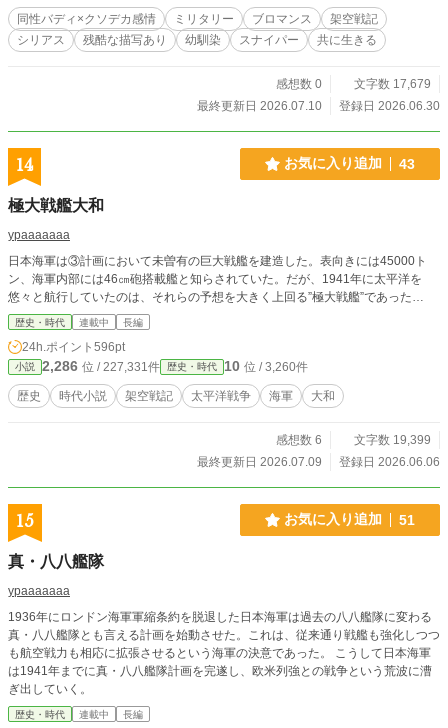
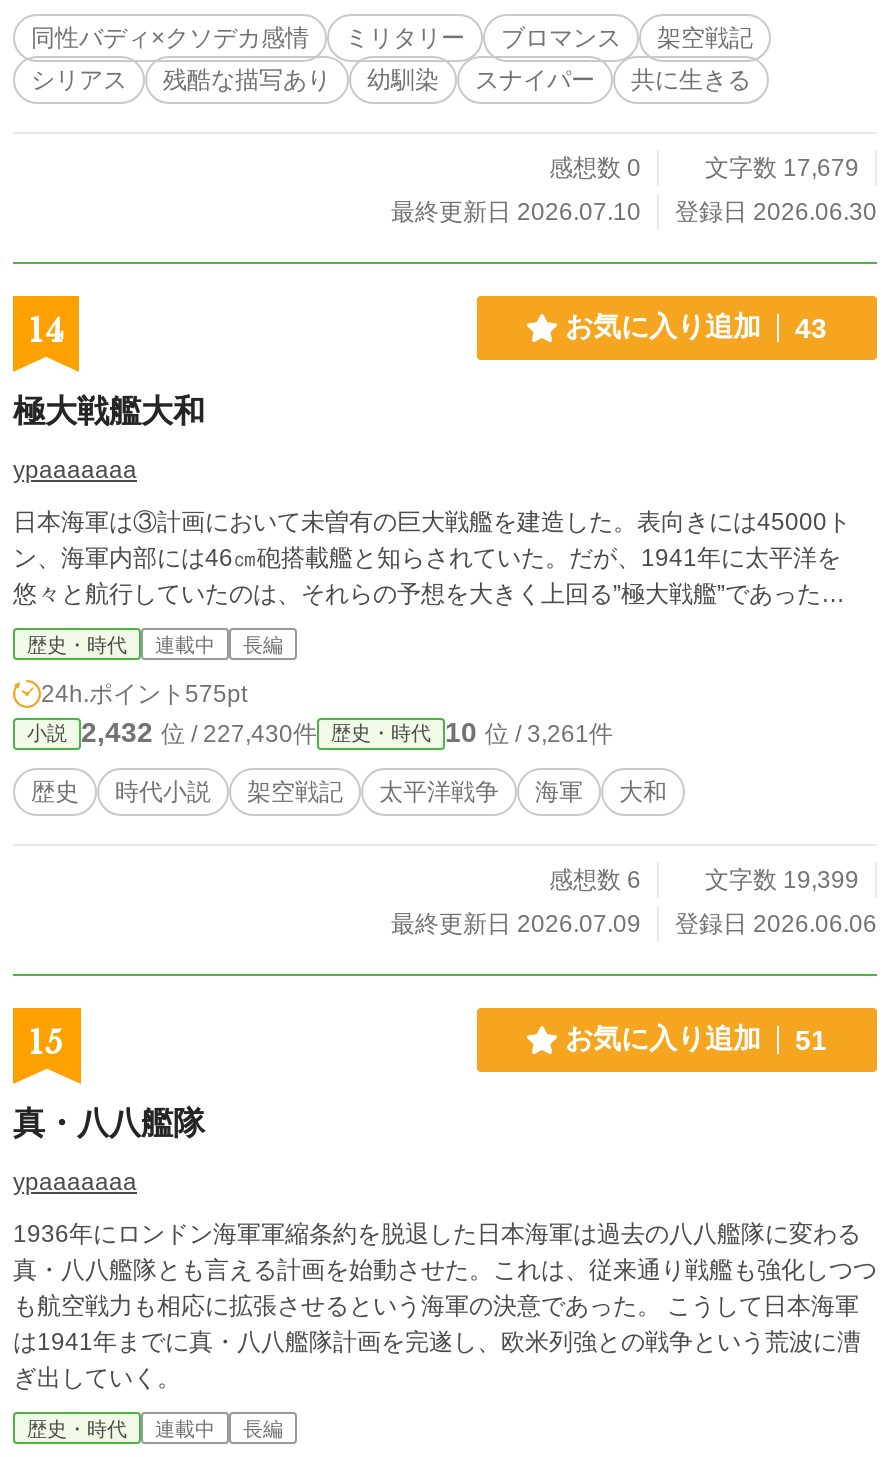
[22,340,125,354] 24h.ポイント596pt -> [41,680,247,708] 24h.ポイント575pt
[42,358,160,374] 2,286位 / 227,331件 -> [81,716,317,748] 2,432位 / 227,430件
[224,358,308,374] 10位 / 3,260件 -> [445,716,613,748] 10位 / 3,261件

